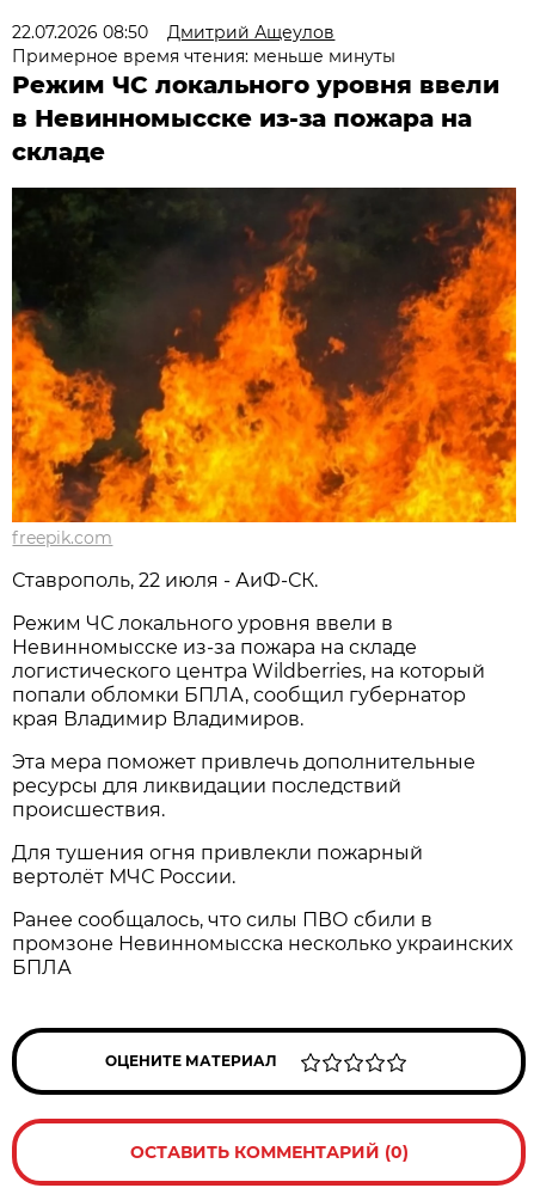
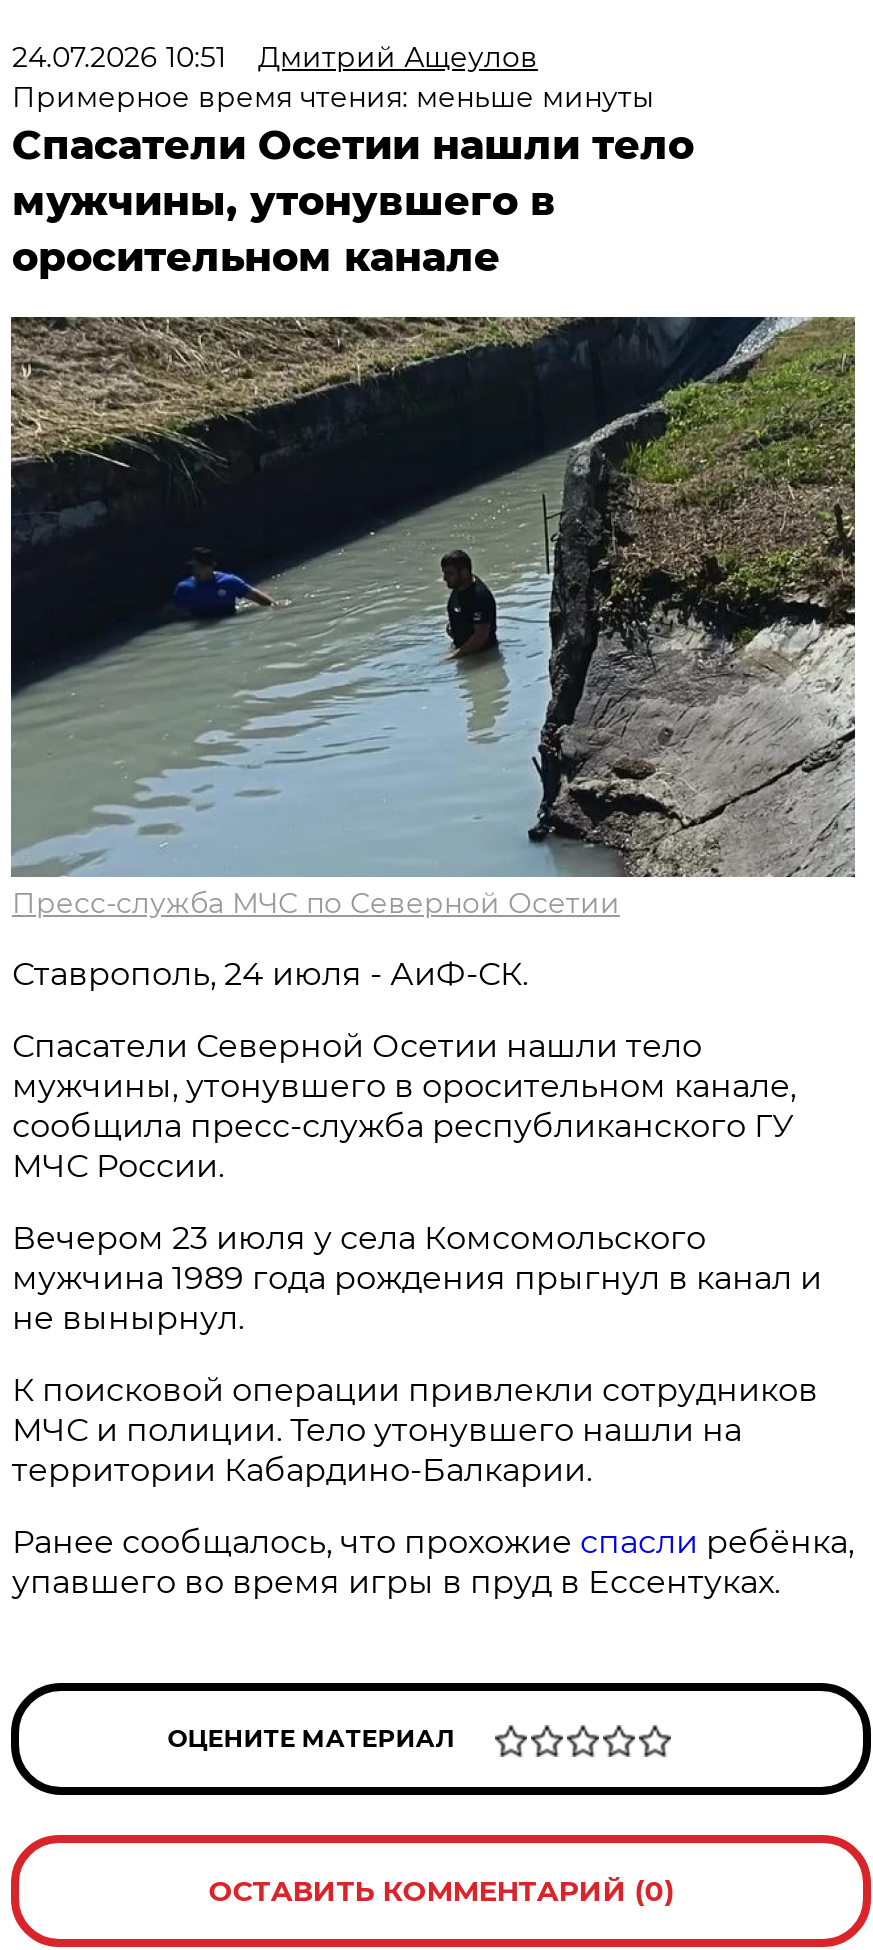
[12,21,335,43] 22.07.2026 08:50 Дмитрий Ащеулов -> [12,39,538,75] 24.07.2026 10:51 Дмитрий Ащеулов
[12,70,500,166] Режим ЧС локального уровня ввели | в Невинномысске из-за пожара на | складе -> [12,121,694,281] Спасатели Осетии нашли тело | мужчины, утонувшего в | оросительном канале
[11,186,517,548] [image] | freepik.com -> [9,315,857,921] [image] | Пресс-служба МЧС по Северной Осетии
[12,569,318,591] Ставрополь, 22 июля - АиФ-СК. -> [12,955,528,993] Ставрополь, 24 июля - АиФ-СК.
[12,612,485,730] Режим ЧС локального уровня ввели в | Невинномысске из-за пожара на складе | логистического центра Wildberries, на который | попали обломки БПЛА, сообщил губернатор | края Владимир Владимиров. -> [12,1027,796,1185] Спасатели Северной Осетии нашли тело | мужчины, утонувшего в оросительном канале, | сообщила пресс-служба республиканского ГУ | МЧС России.
[12,750,476,821] Эта мера поможет привлечь дополнительные | ресурсы для ликвидации последствий | происшествия. -> [12,1219,822,1337] Вечером 23 июля у села Комсомольского | мужчина 1989 года рождения прыгнул в канал и | не вынырнул.
[12,841,423,888] Для тушения огня привлекли пожарный | вертолёт МЧС России. -> [12,1371,818,1489] К поисковой операции привлекли сотрудников | МЧС и полиции. Тело утонувшего нашли на | территории Кабардино‑Балкарии.
[12,908,513,979] Ранее сообщалось, что силы ПВО сбили в | промзоне Невинномысска несколько украинских | БПЛА -> [12,1523,854,1601] Ранее сообщалось, что прохожие спасли ребёнка, | упавшего во время игры в пруд в Ессентуках.

